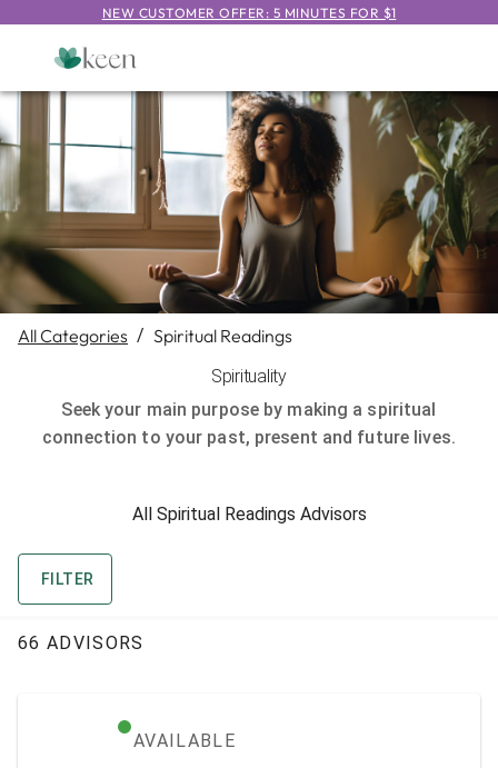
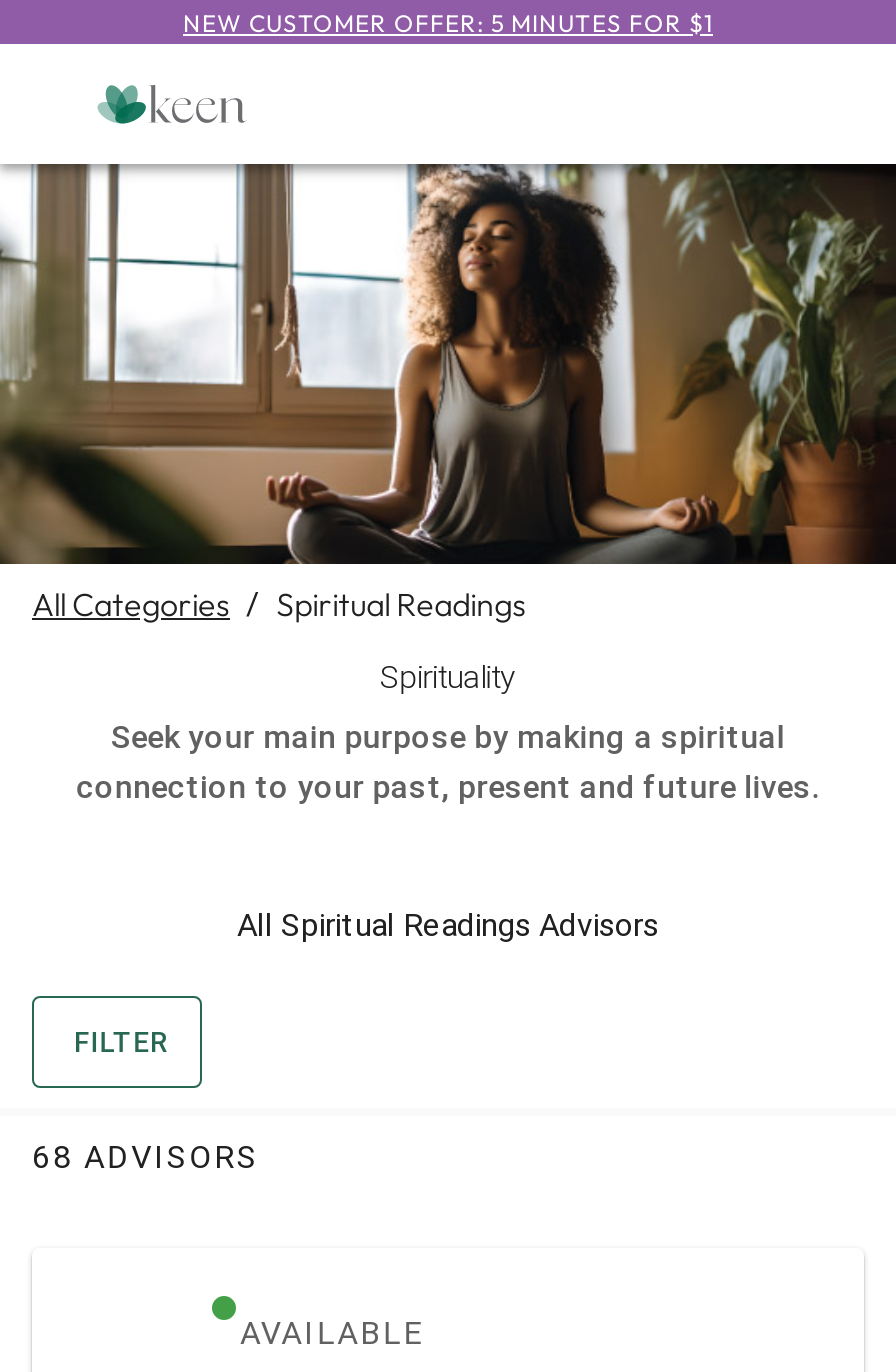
[18,632,144,654] 66 ADVISORS -> [32,1138,259,1176] 68 ADVISORS

